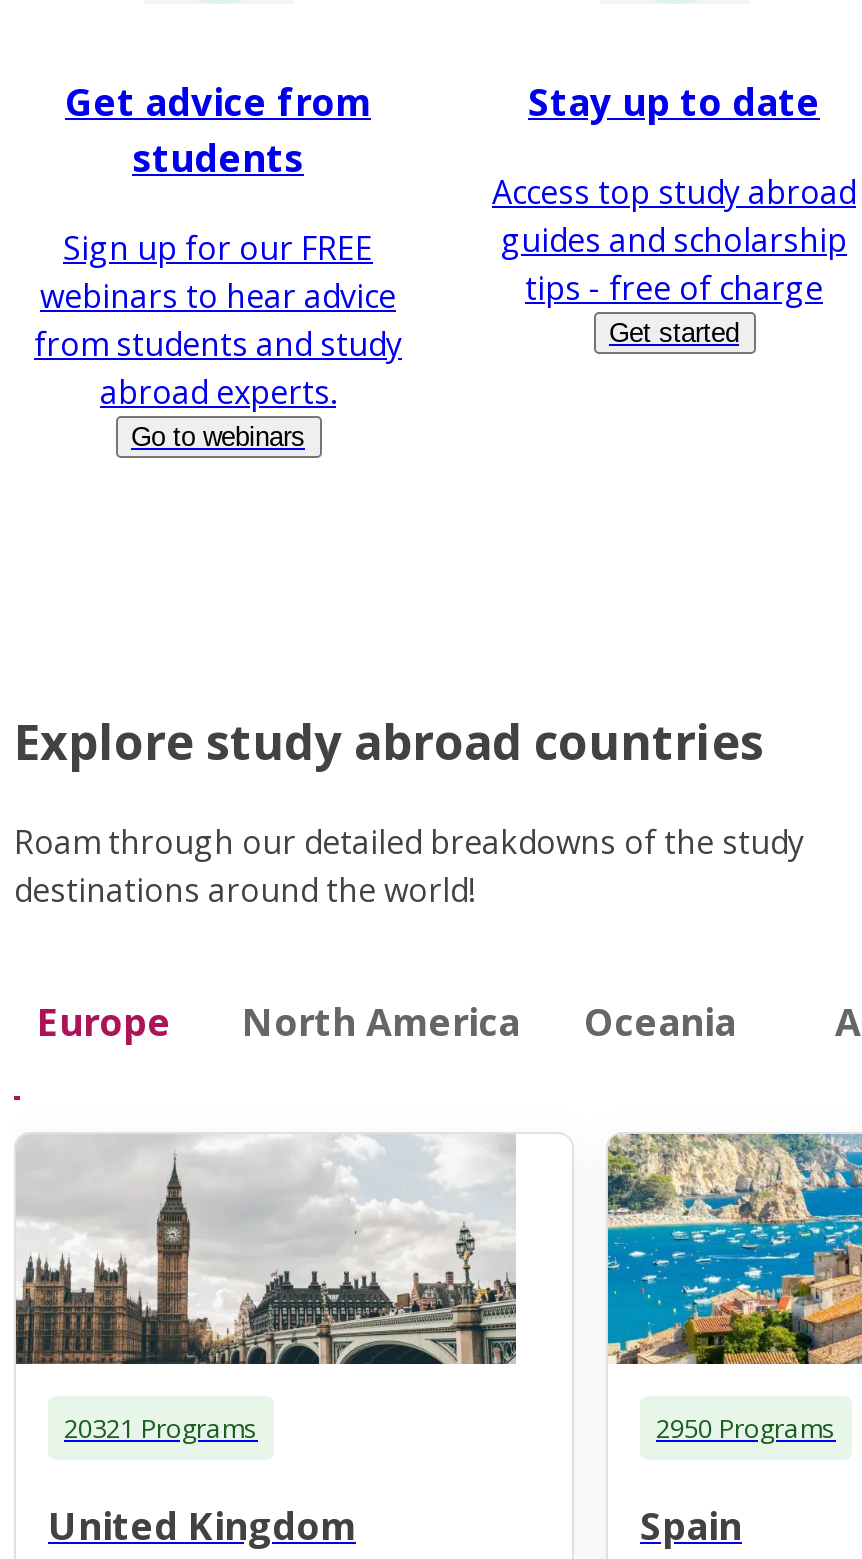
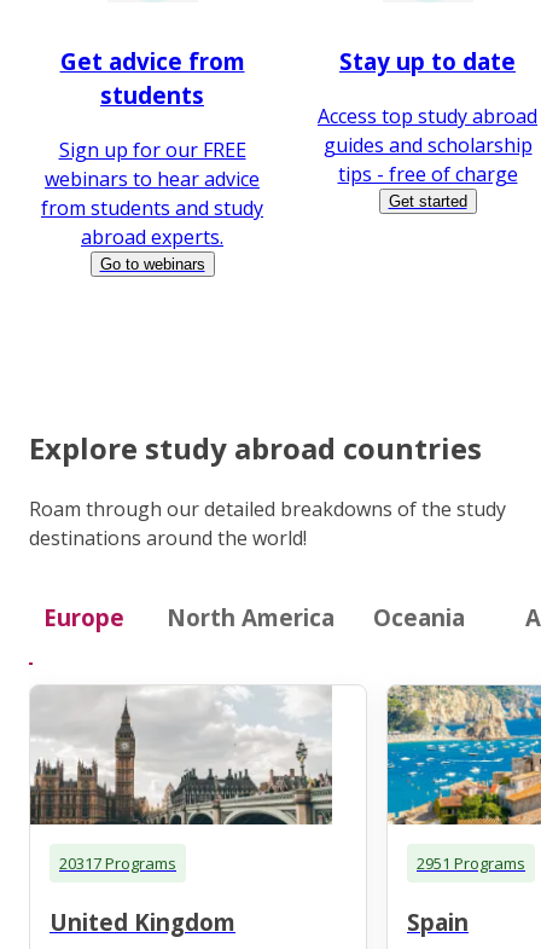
[64,1409,258,1445] 20321 Programs -> [59,852,176,874] 20317 Programs
[656,1409,836,1445] 2950 Programs -> [417,852,525,874] 2951 Programs

